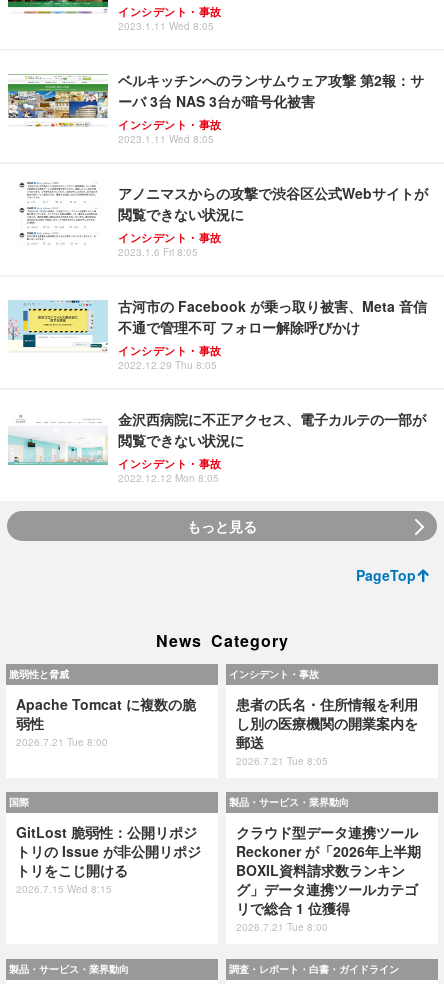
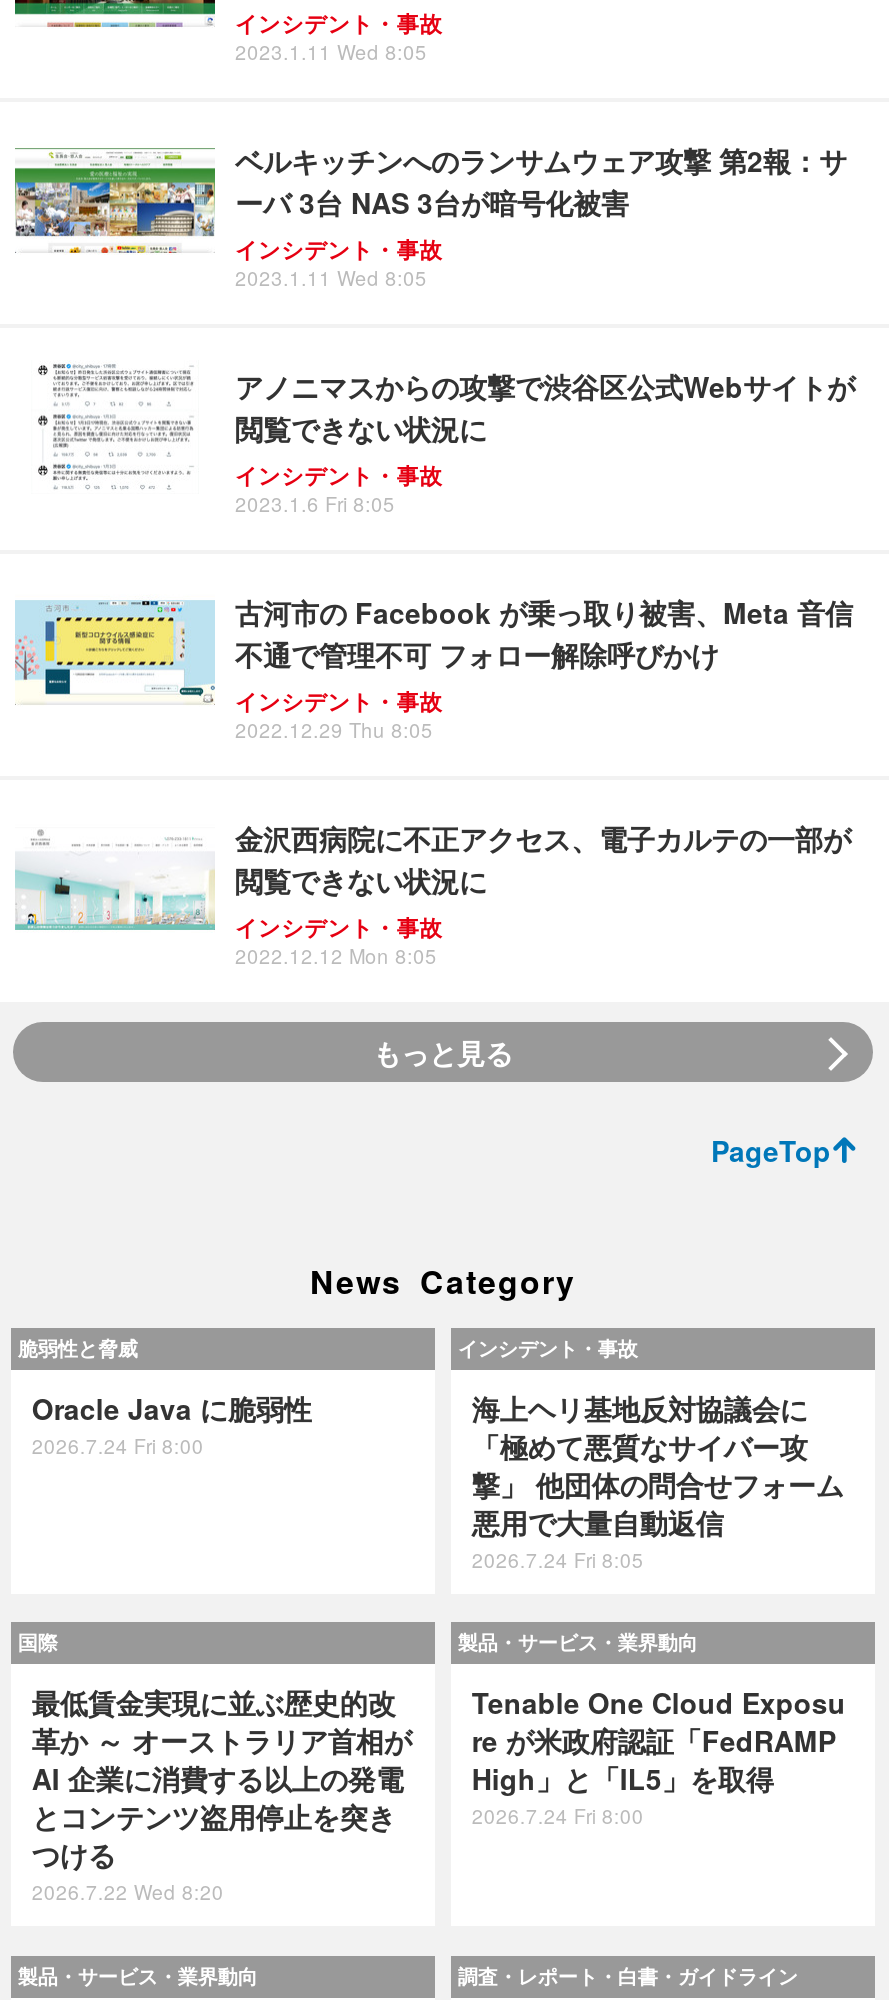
[16,694,196,749] Apache Tomcat に複数の脆 | 弱性 | 2026.7.21 Tue 8:00 -> [32,1388,312,1460] Oracle Java に脆弱性 | 2026.7.24 Fri 8:00
[236,694,418,768] 患者の氏名・住所情報を利用 | し別の医療機関の開業案内を | 郵送 | 2026.7.21 Tue 8:05 -> [472,1388,844,1574] 海上ヘリ基地反対協議会に | 「極めて悪質なサイバー攻 | 撃」 他団体の問合せフォーム | 悪用で大量自動返信 | 2026.7.24 Fri 8:05
[16,822,201,896] GitLost 脆弱性：公開リポジ | トリの Issue が非公開リポジ | トリをこじ開ける | 2026.7.15 Wed 8:15 -> [32,1683,412,1907] 最低賃金実現に並ぶ歴史的改 | 革か ～ オーストラリア首相が | AI 企業に消費する以上の発電 | とコンテンツ盗用停止を突き | つける | 2026.7.22 Wed 8:20
[236,822,421,934] クラウド型データ連携ツール | Reckoner が「2026年上半期 | BOXIL資料請求数ランキン | グ」データ連携ツールカテゴ | リで総合 1 位獲得 | 2026.7.21 Tue 8:00 -> [472,1683,846,1831] Tenable One Cloud Exposu | re が米政府認証「FedRAMP | High」と「IL5」を取得 | 2026.7.24 Fri 8:00

